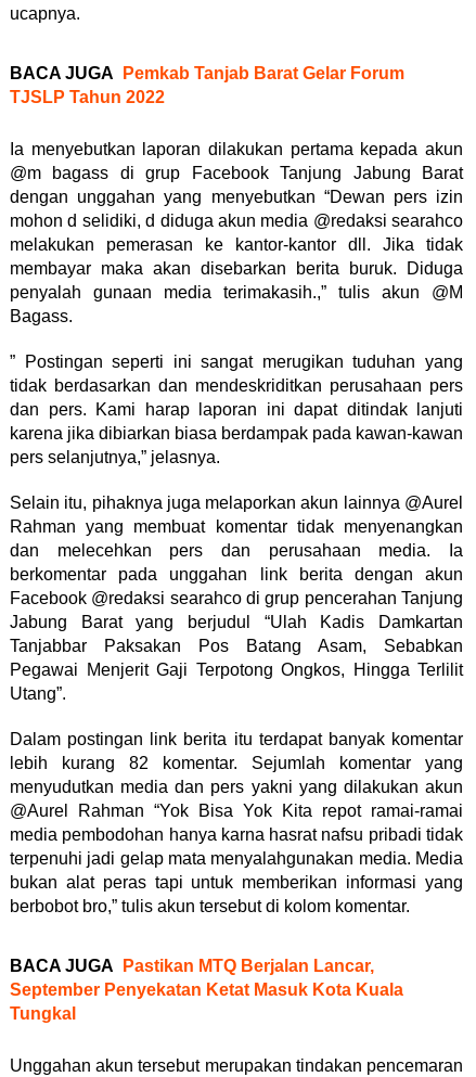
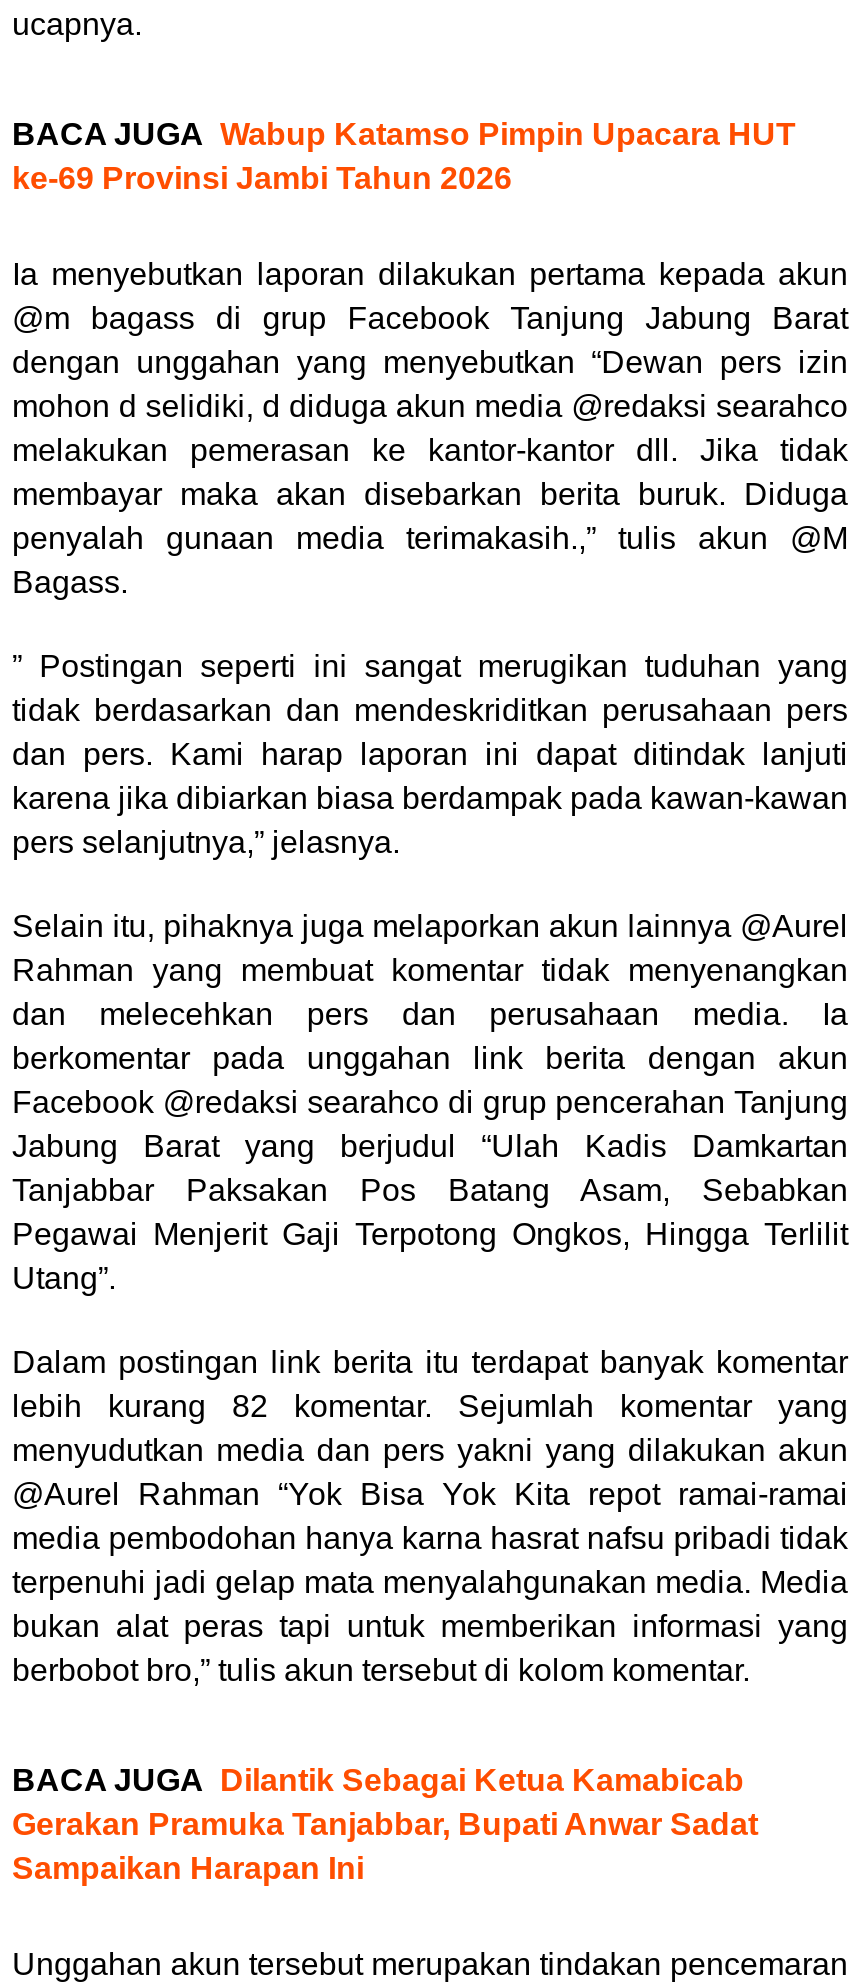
[10,64,404,106] BACA JUGA Pemkab Tanjab Barat Gelar Forum | TJSLP Tahun 2022 -> [12,117,796,195] BACA JUGA Wabup Katamso Pimpin Upacara HUT | ke-69 Provinsi Jambi Tahun 2026
[10,956,403,1022] BACA JUGA Pastikan MTQ Berjalan Lancar, | September Penyekatan Ketat Masuk Kota Kuala | Tungkal -> [12,1763,758,1885] BACA JUGA Dilantik Sebagai Ketua Kamabicab | Gerakan Pramuka Tanjabbar, Bupati Anwar Sadat | Sampaikan Harapan Ini

